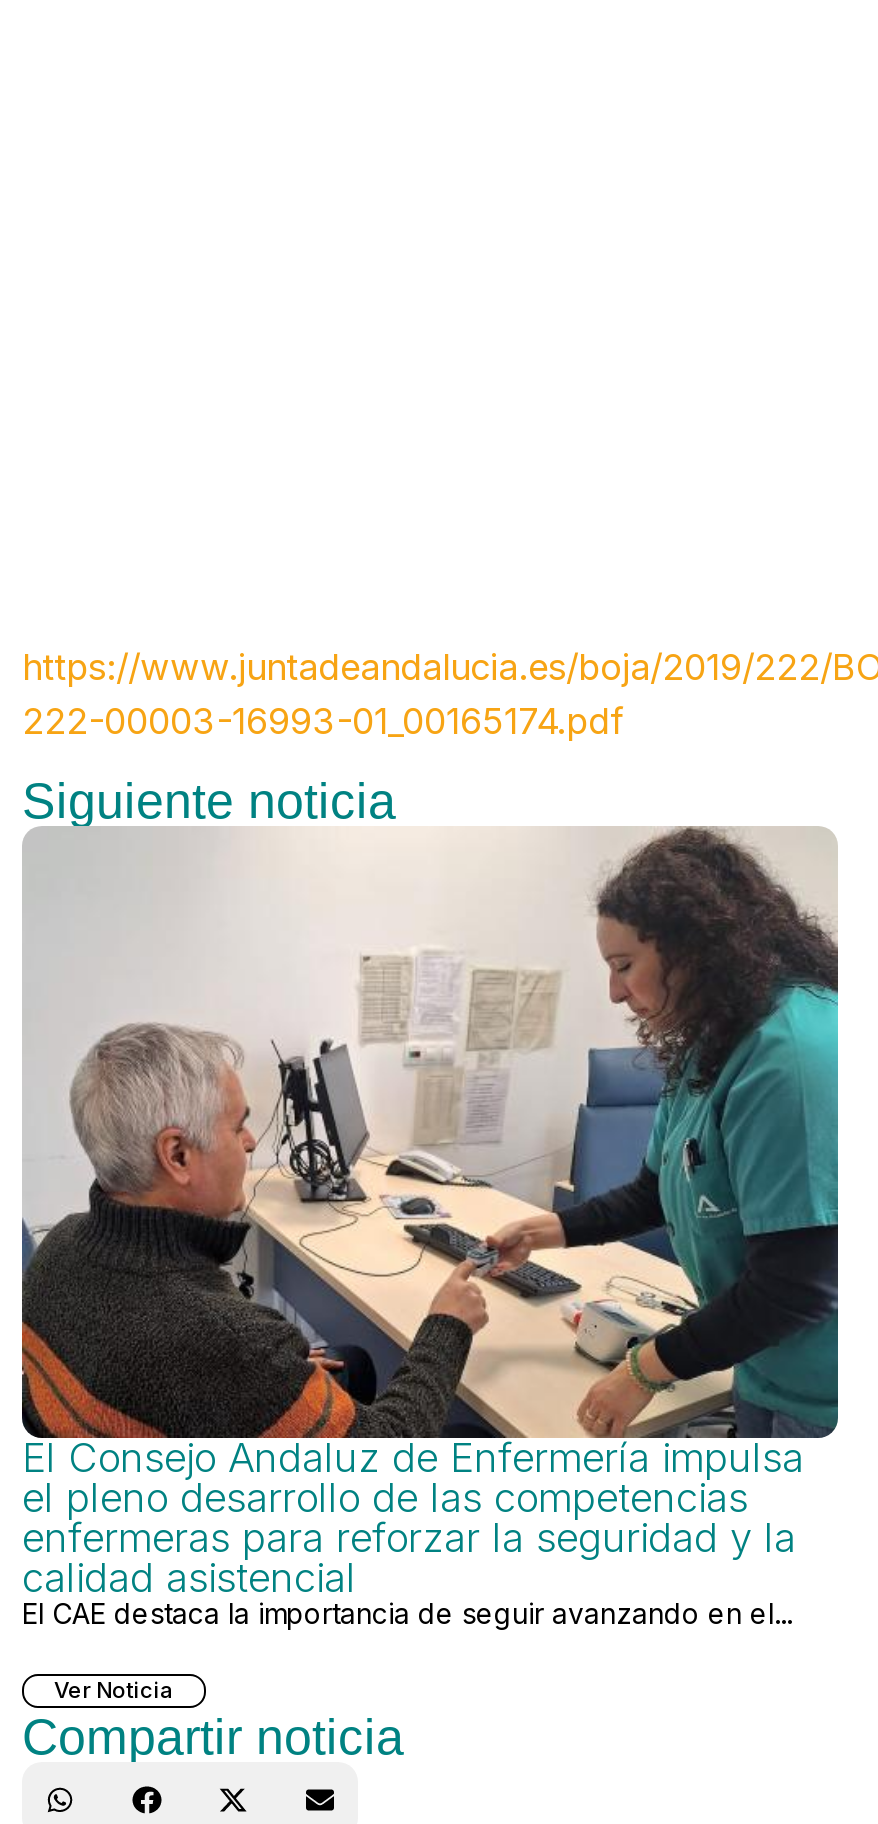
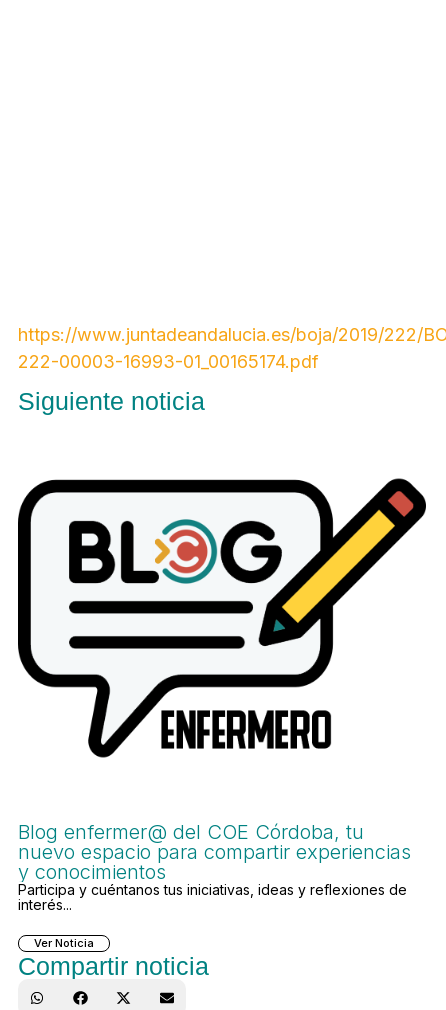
[20,824,840,1432] [image] -> [17,477,427,715] [image]
[22,1435,804,1631] El Consejo Andaluz de Enfermería impulsa | el pleno desarrollo de las competencias | enfermeras para reforzar la seguridad y la | calidad asistencial | El CAE destaca la importancia de seguir avanzando en el... -> [18,820,411,913] Blog enfermer@ del COE Córdoba, tu | nuevo espacio para compartir experiencias | y conocimientos | Participa y cuéntanos tus iniciativas, ideas y reflexiones de | interés...

